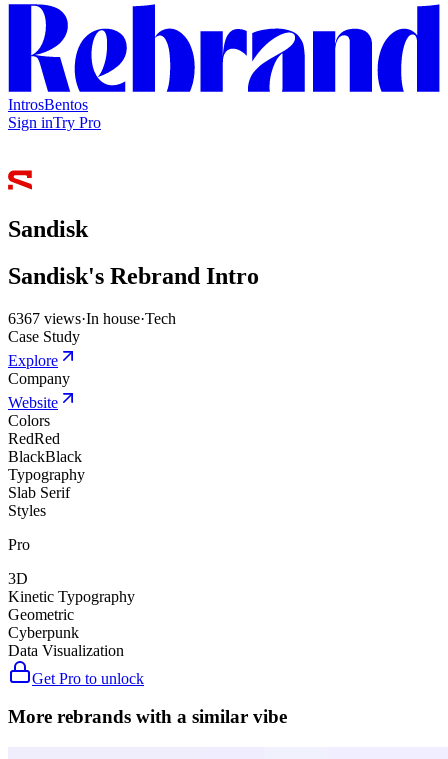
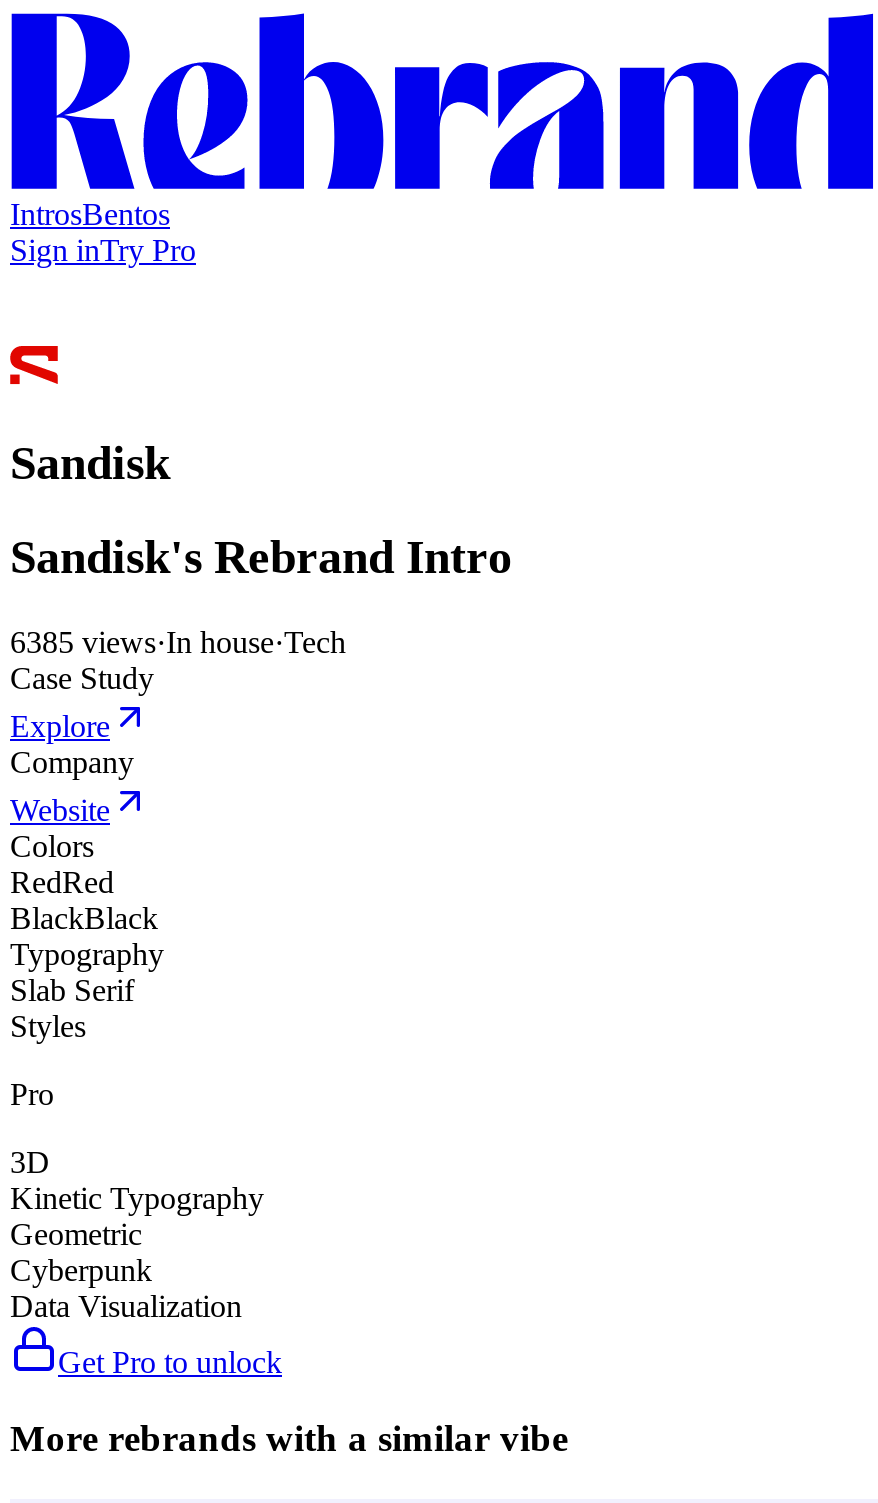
[8,310,176,327] 6367 views·In house·Tech -> [10,624,346,658] 6385 views·In house·Tech

